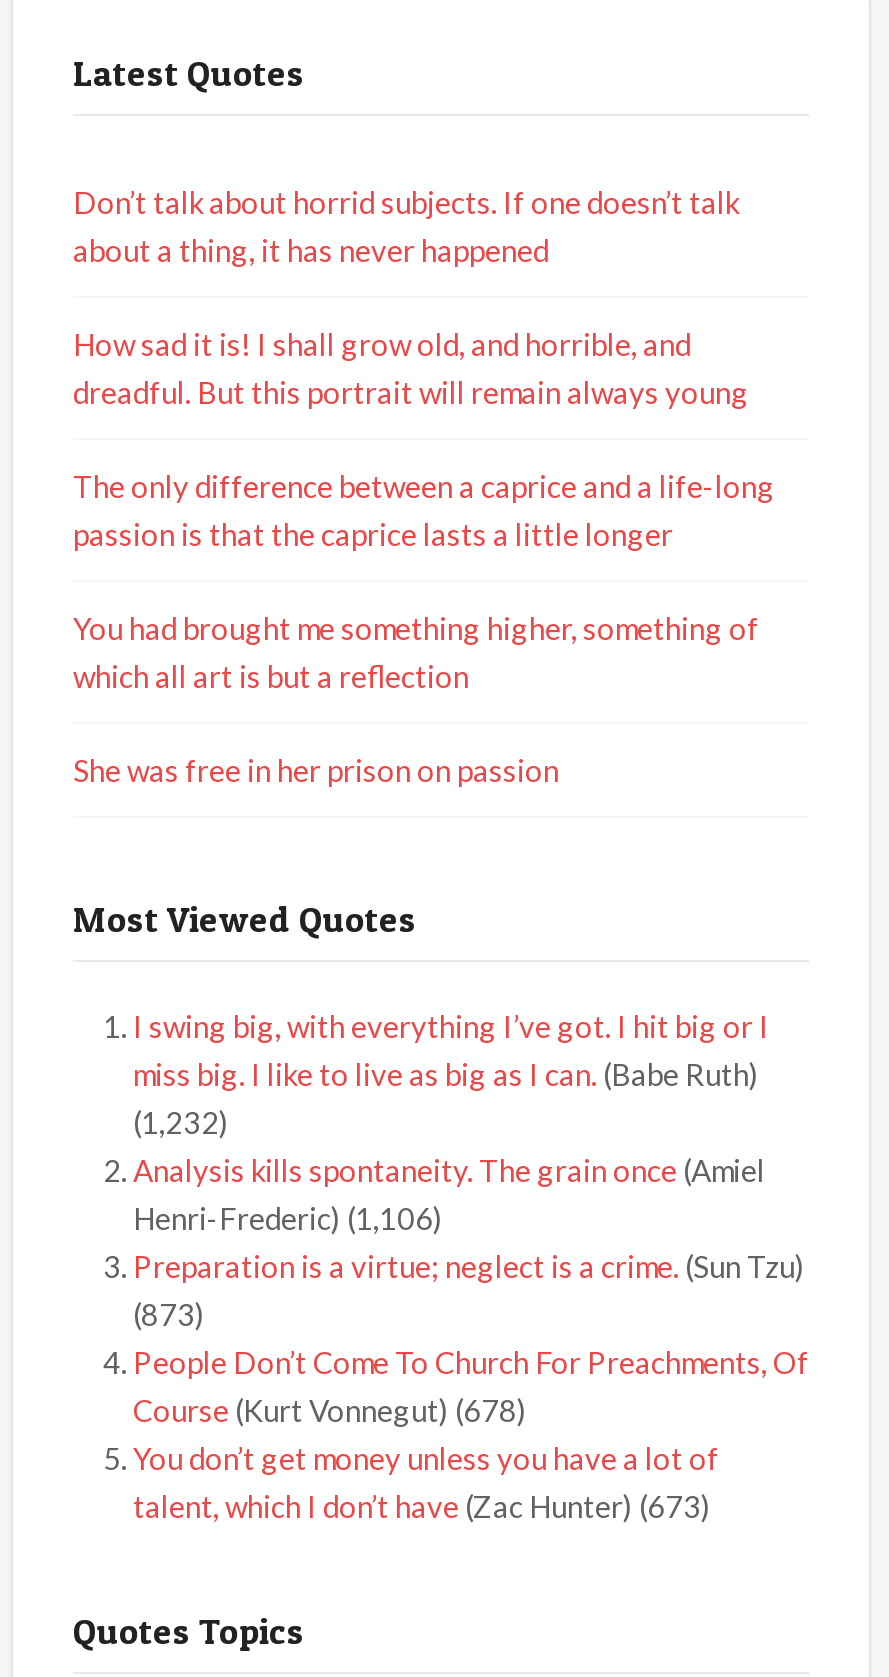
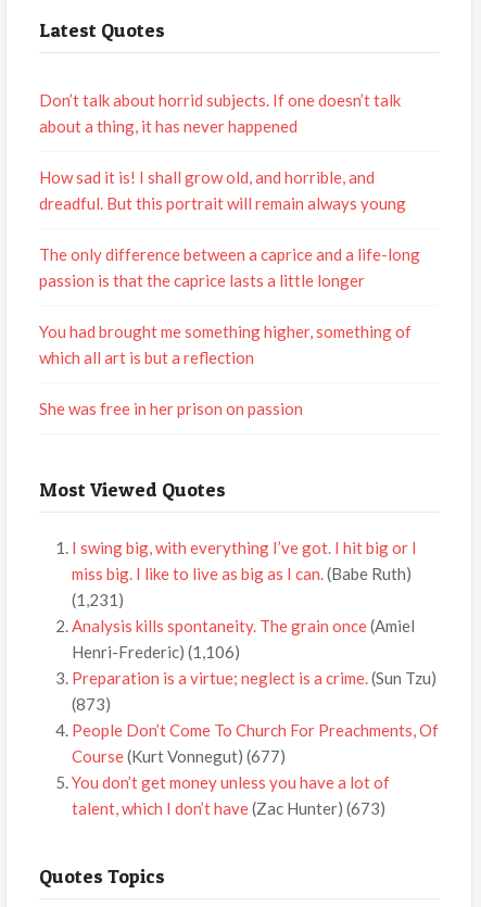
[133,1104,229,1140] (1,232) -> [72,590,124,609] (1,231)
[133,1392,527,1428] Course (Kurt Vonnegut) (678) -> [72,746,286,766] Course (Kurt Vonnegut) (677)

